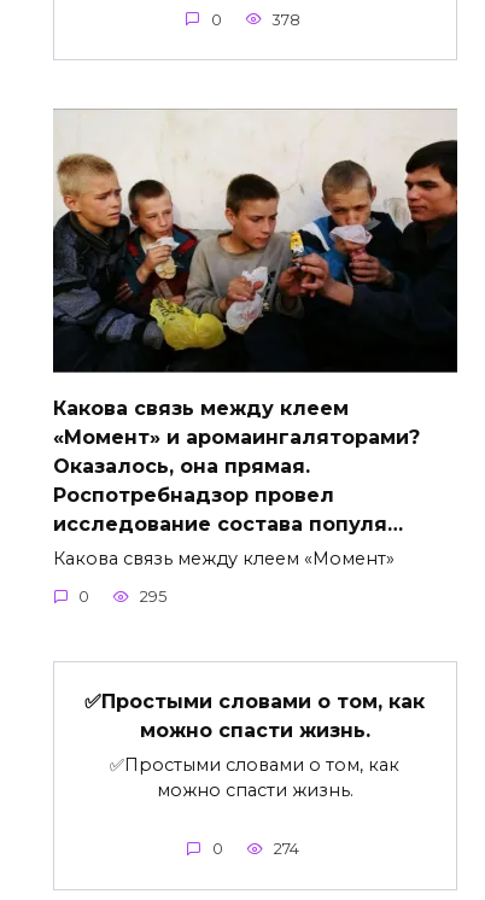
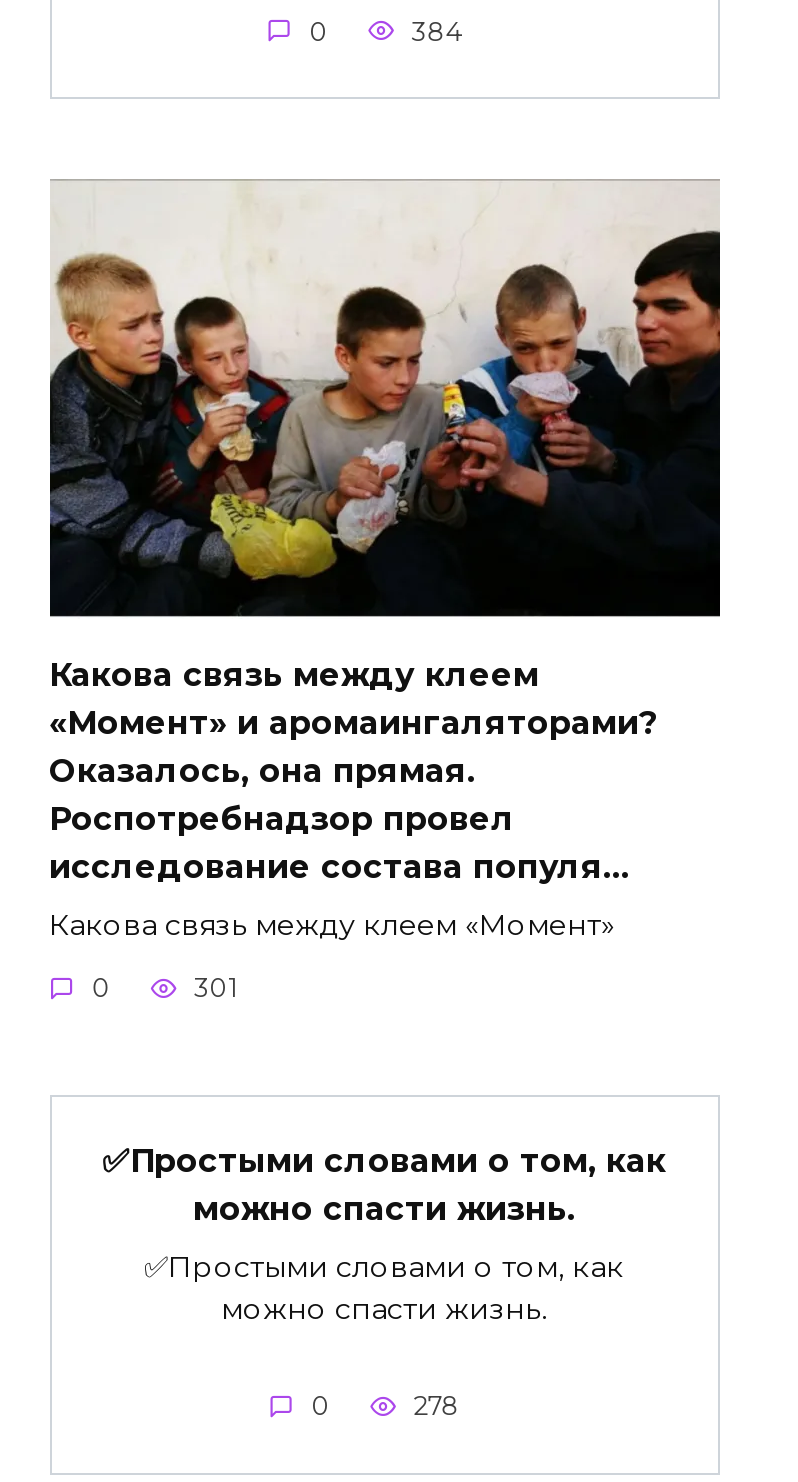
[272,10,301,28] 378 -> [412,16,462,46] 384
[140,588,166,606] 295 -> [194,974,236,1004] 301
[274,840,299,858] 274 -> [414,1392,460,1422] 278

